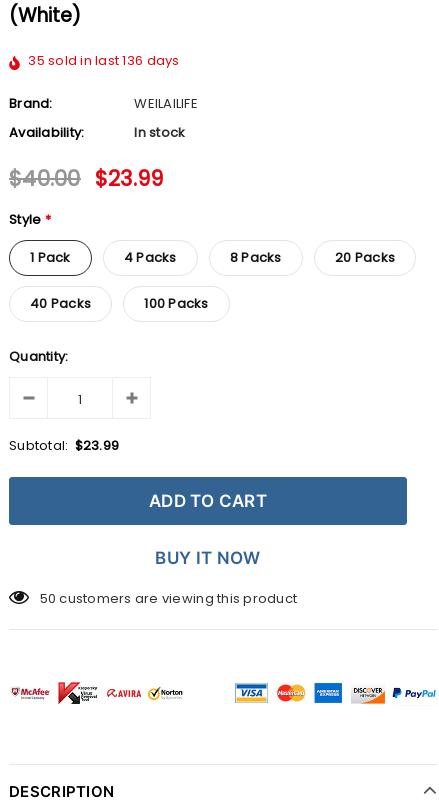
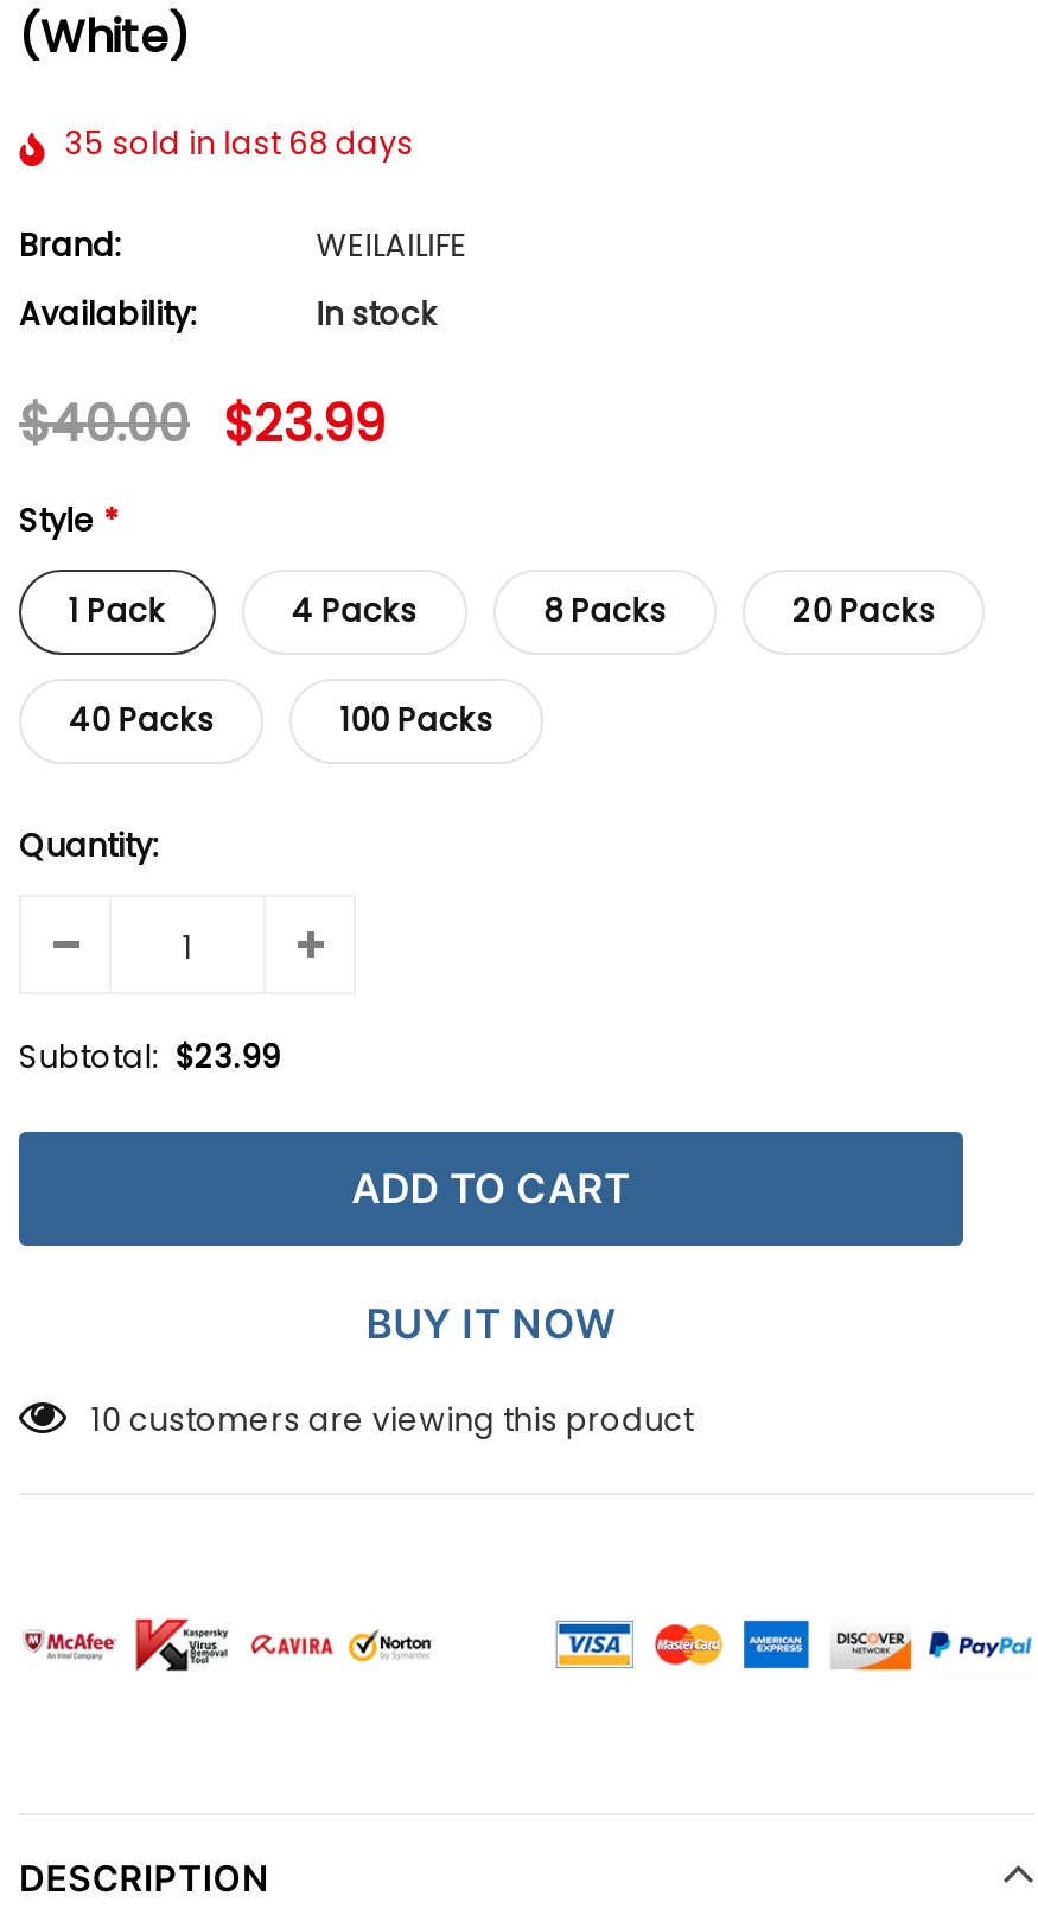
[28,51,179,70] 35 sold in last 136 days -> [65,122,414,167] 35 sold in last 68 days
[39,589,297,608] 50 customers are viewing this product -> [91,1397,693,1443] 10 customers are viewing this product

